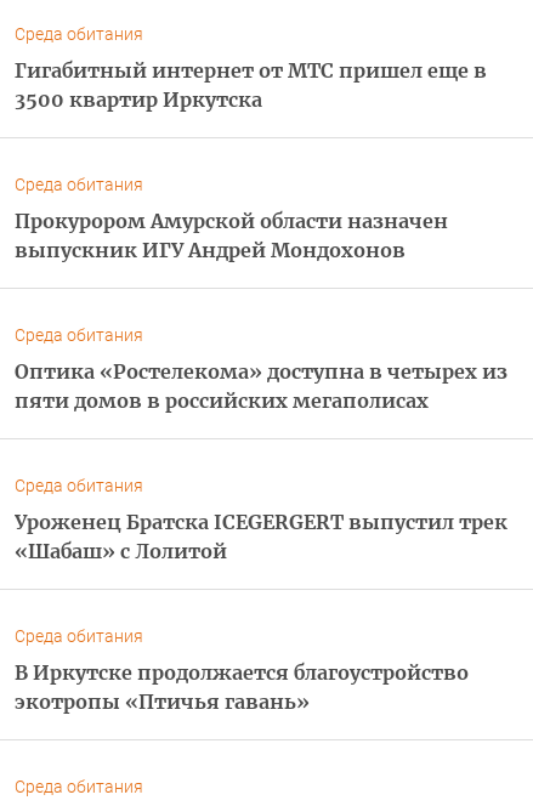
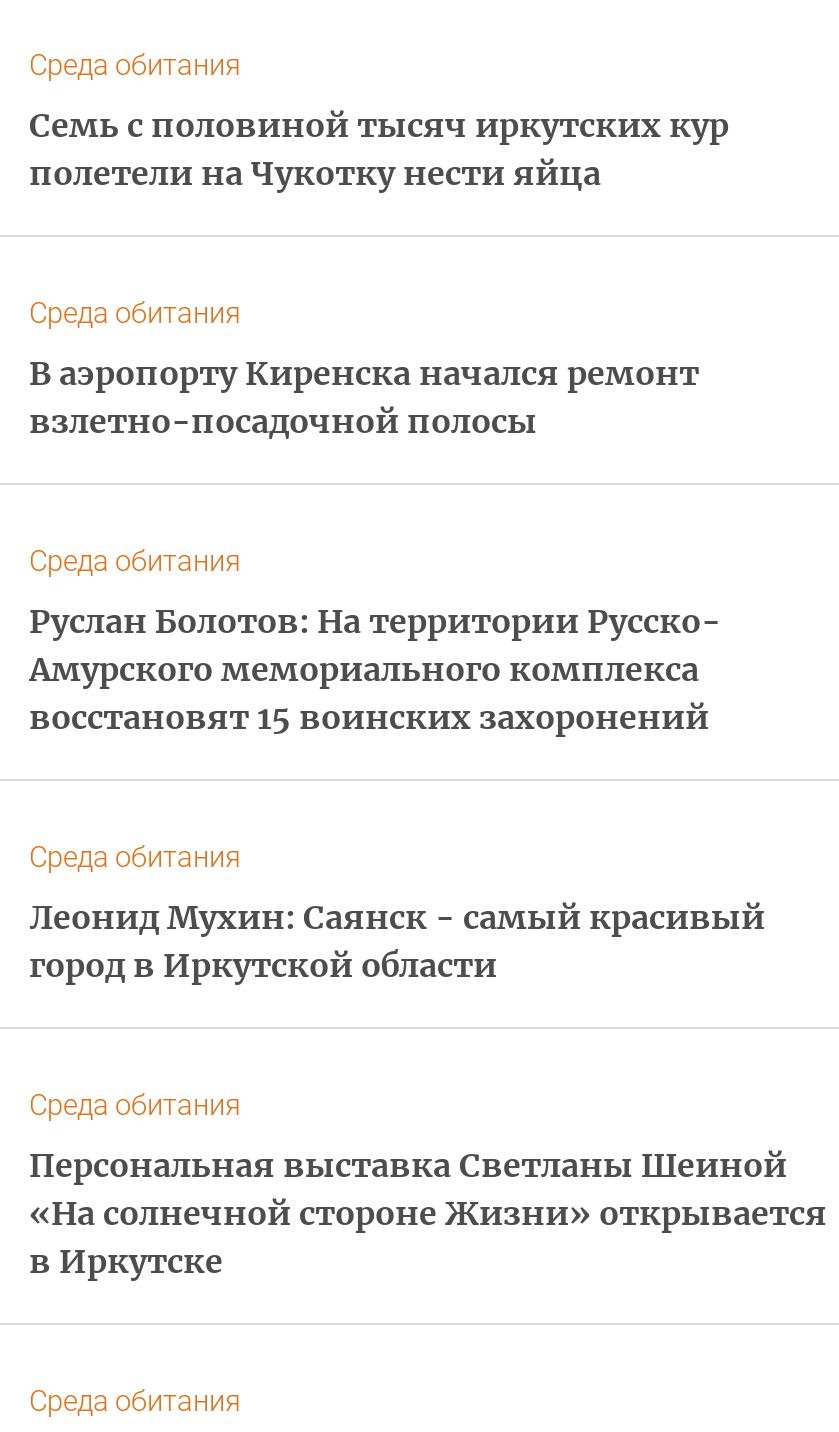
[15,59,487,112] Гигабитный интернет от МТС пришел еще в | 3500 квартир Иркутска -> [29,106,729,194] Семь с половиной тысяч иркутских кур | полетели на Чукотку нести яйца
[15,209,448,263] Прокурором Амурской области назначен | выпускник ИГУ Андрей Мондохонов -> [29,354,699,442] В аэропорту Киренска начался ремонт | взлетно-посадочной полосы
[15,360,508,413] Оптика «Ростелекома» доступна в четырех из | пяти домов в российских мегаполисах -> [29,602,721,738] Руслан Болотов: На территории Русско- | Амурского мемориального комплекса | восстановят 15 воинских захоронений
[15,510,508,564] Уроженец Братска ICEGERGERT выпустил трек | «Шабаш» с Лолитой -> [29,898,765,986] Леонид Мухин: Саянск - самый красивый | город в Иркутской области
[15,661,469,714] В Иркутске продолжается благоустройство | экотропы «Птичья гавань» -> [29,1146,827,1282] Персональная выставка Светланы Шеиной | «На солнечной стороне Жизни» открывается | в Иркутске

